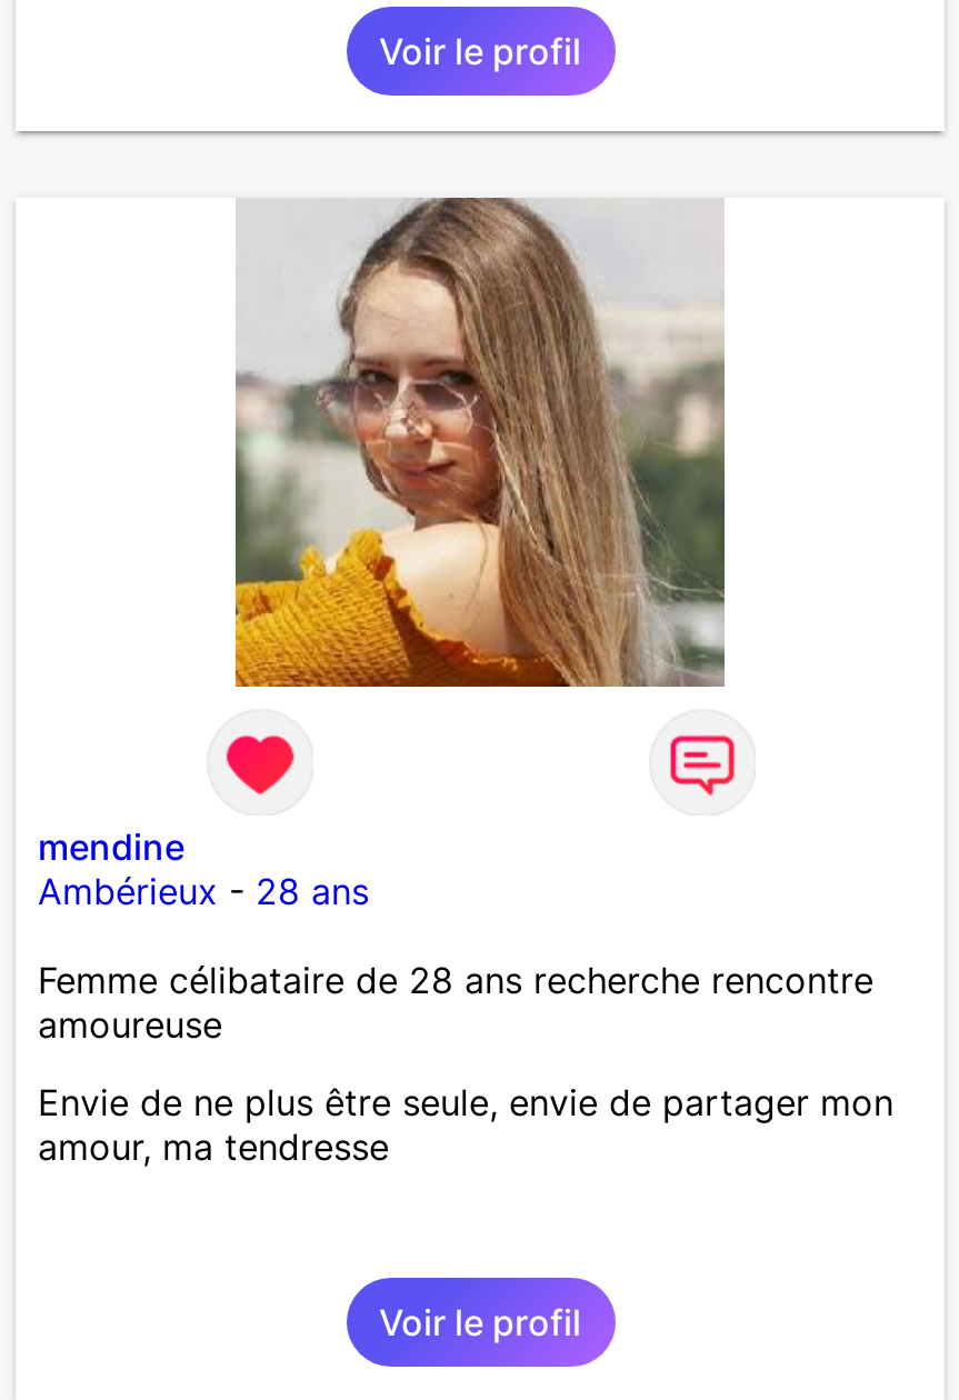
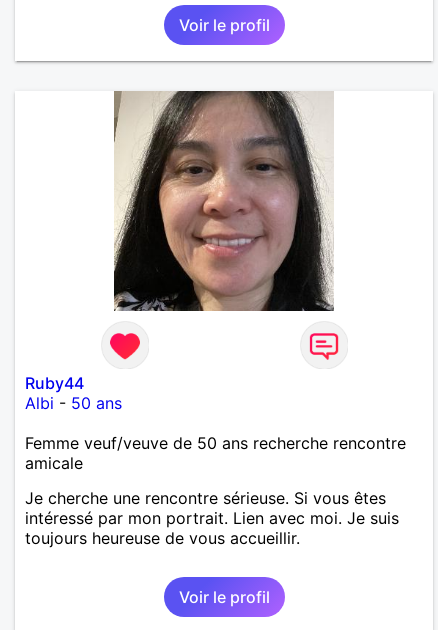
[233,198,727,689] [image] -> [113,90,334,312] [image]
[38,824,369,913] mendine | Ambérieux - 28 ans -> [25,373,122,413] Ruby44 | Albi - 50 ans
[38,958,873,1046] Femme célibataire de 28 ans recherche rencontre | amoureuse -> [25,433,406,473] Femme veuf/veuve de 50 ans recherche rencontre | amicale
[38,1080,893,1169] Envie de ne plus être seule, envie de partager mon | amour, ma tendresse -> [25,488,399,548] Je cherche une rencontre sérieuse. Si vous êtes | intéressé par mon portrait. Lien avec moi. Je suis | toujours heureuse de vous accueillir.

